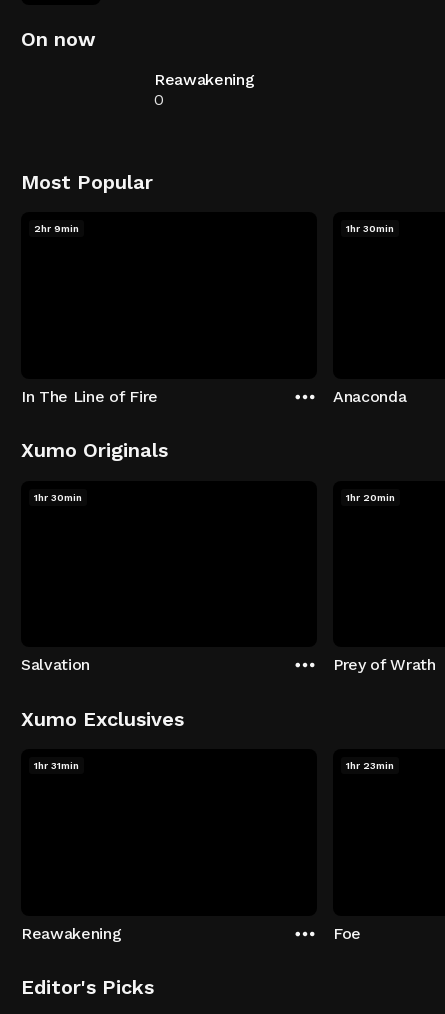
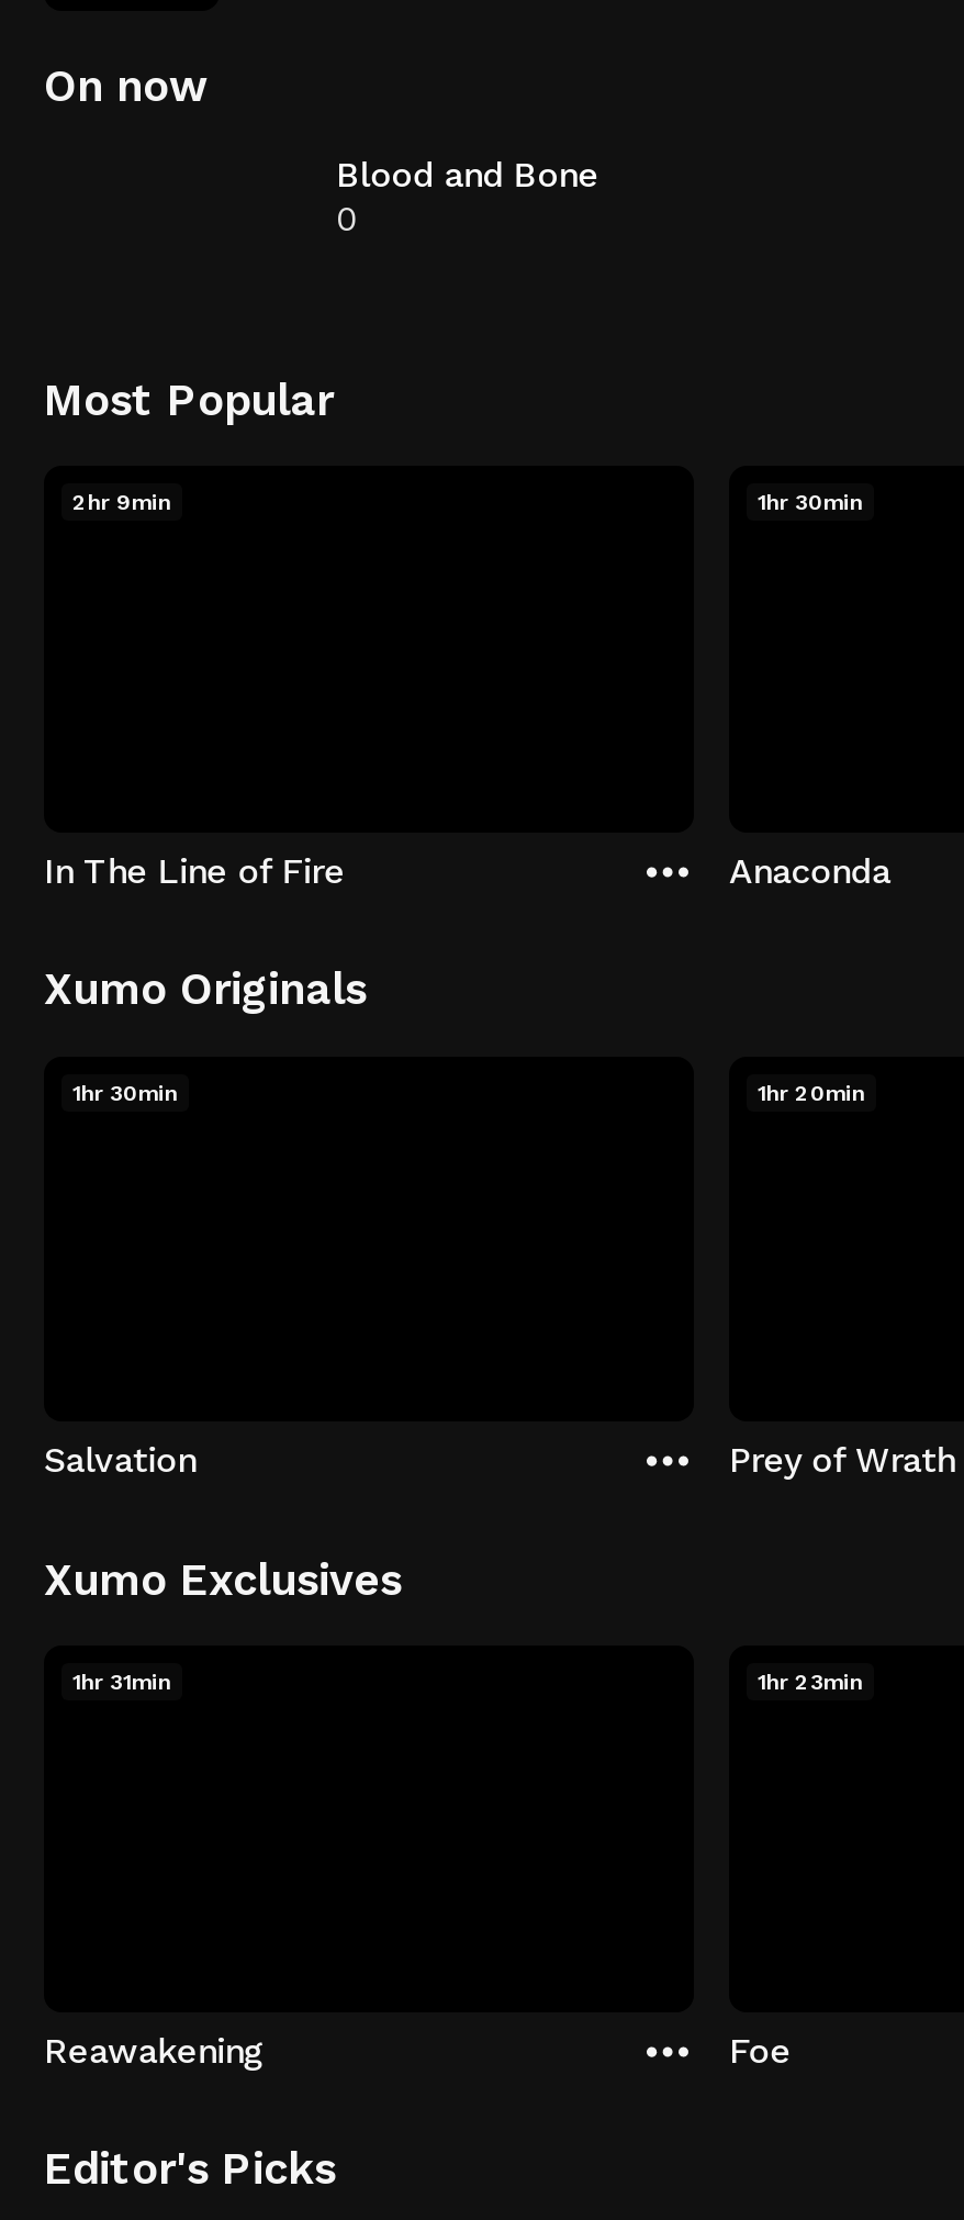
[154,70,254,89] Reawakening -> [336,154,598,196] Blood and Bone

